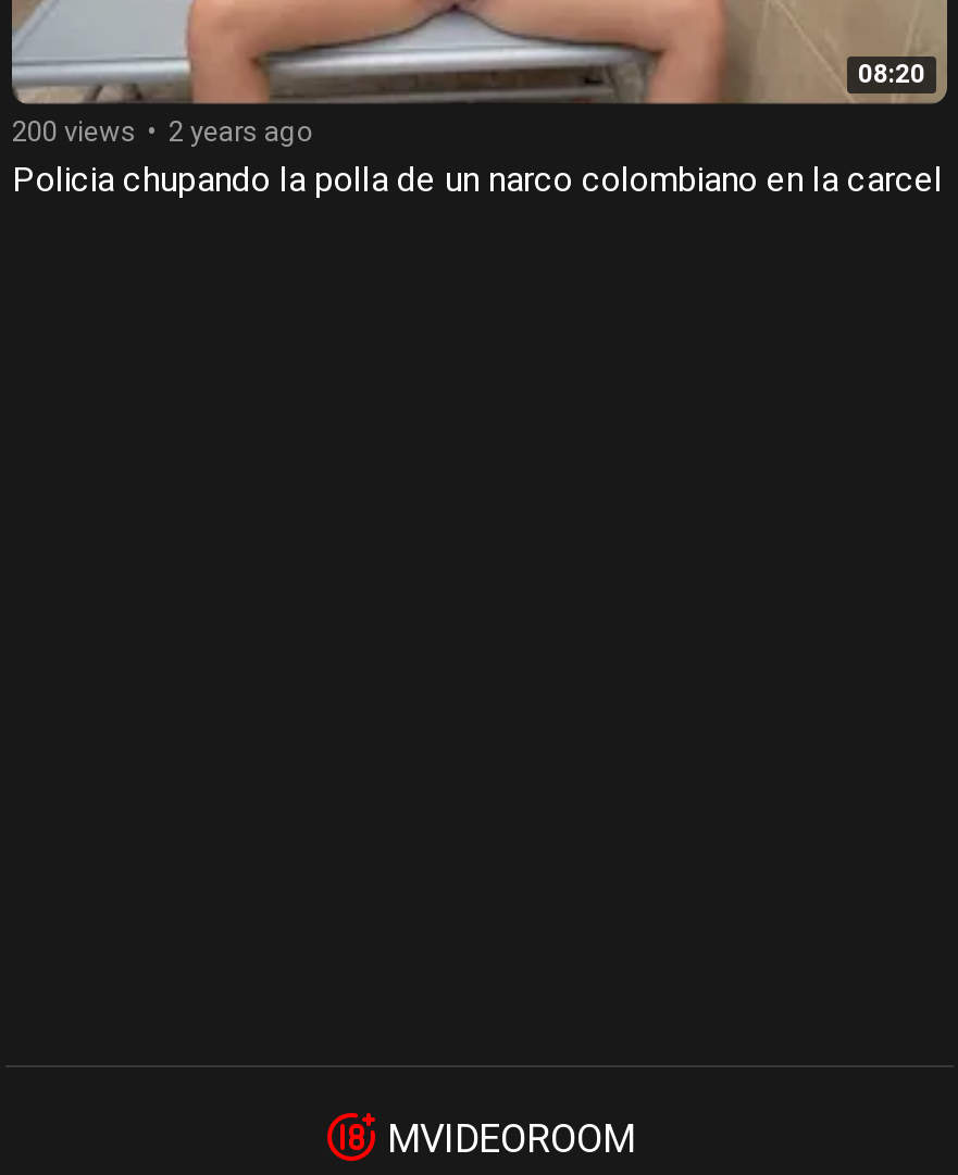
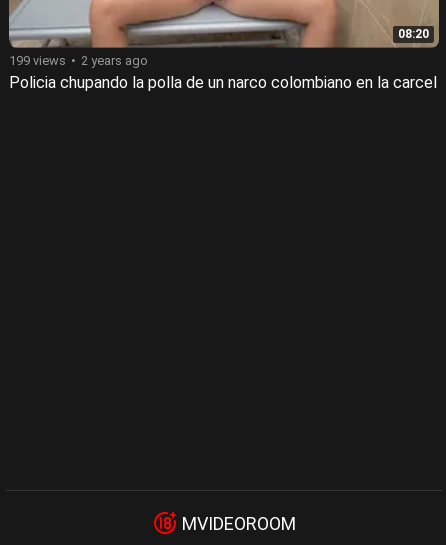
[12,115,314,148] 200 views 2 years ago -> [9,53,148,68] 199 views 2 years ago

